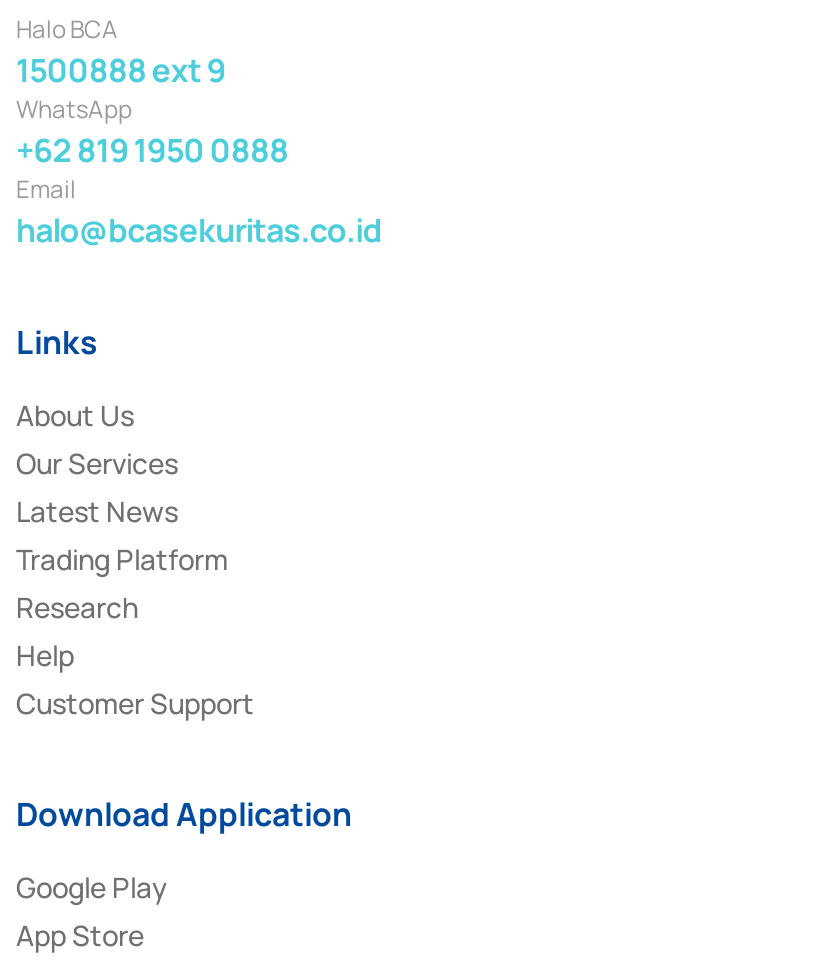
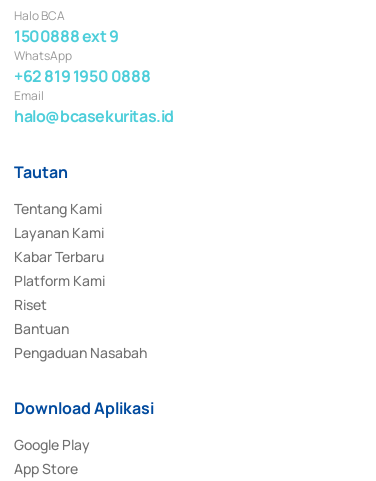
[16,208,382,252] halo@bcasekuritas.co.id -> [14,105,174,127] halo@bcasekuritas.id
[16,320,98,364] Links -> [14,161,68,183] Tautan
[16,396,254,722] About Us | Our Services | Latest News | Trading Platform | Research | Help | Customer Support -> [14,199,147,362] Tentang Kami | Layanan Kami | Kabar Terbaru | Platform Kami | Riset | Bantuan | Pengaduan Nasabah
[16,792,352,836] Download Application -> [14,397,154,419] Download Aplikasi

